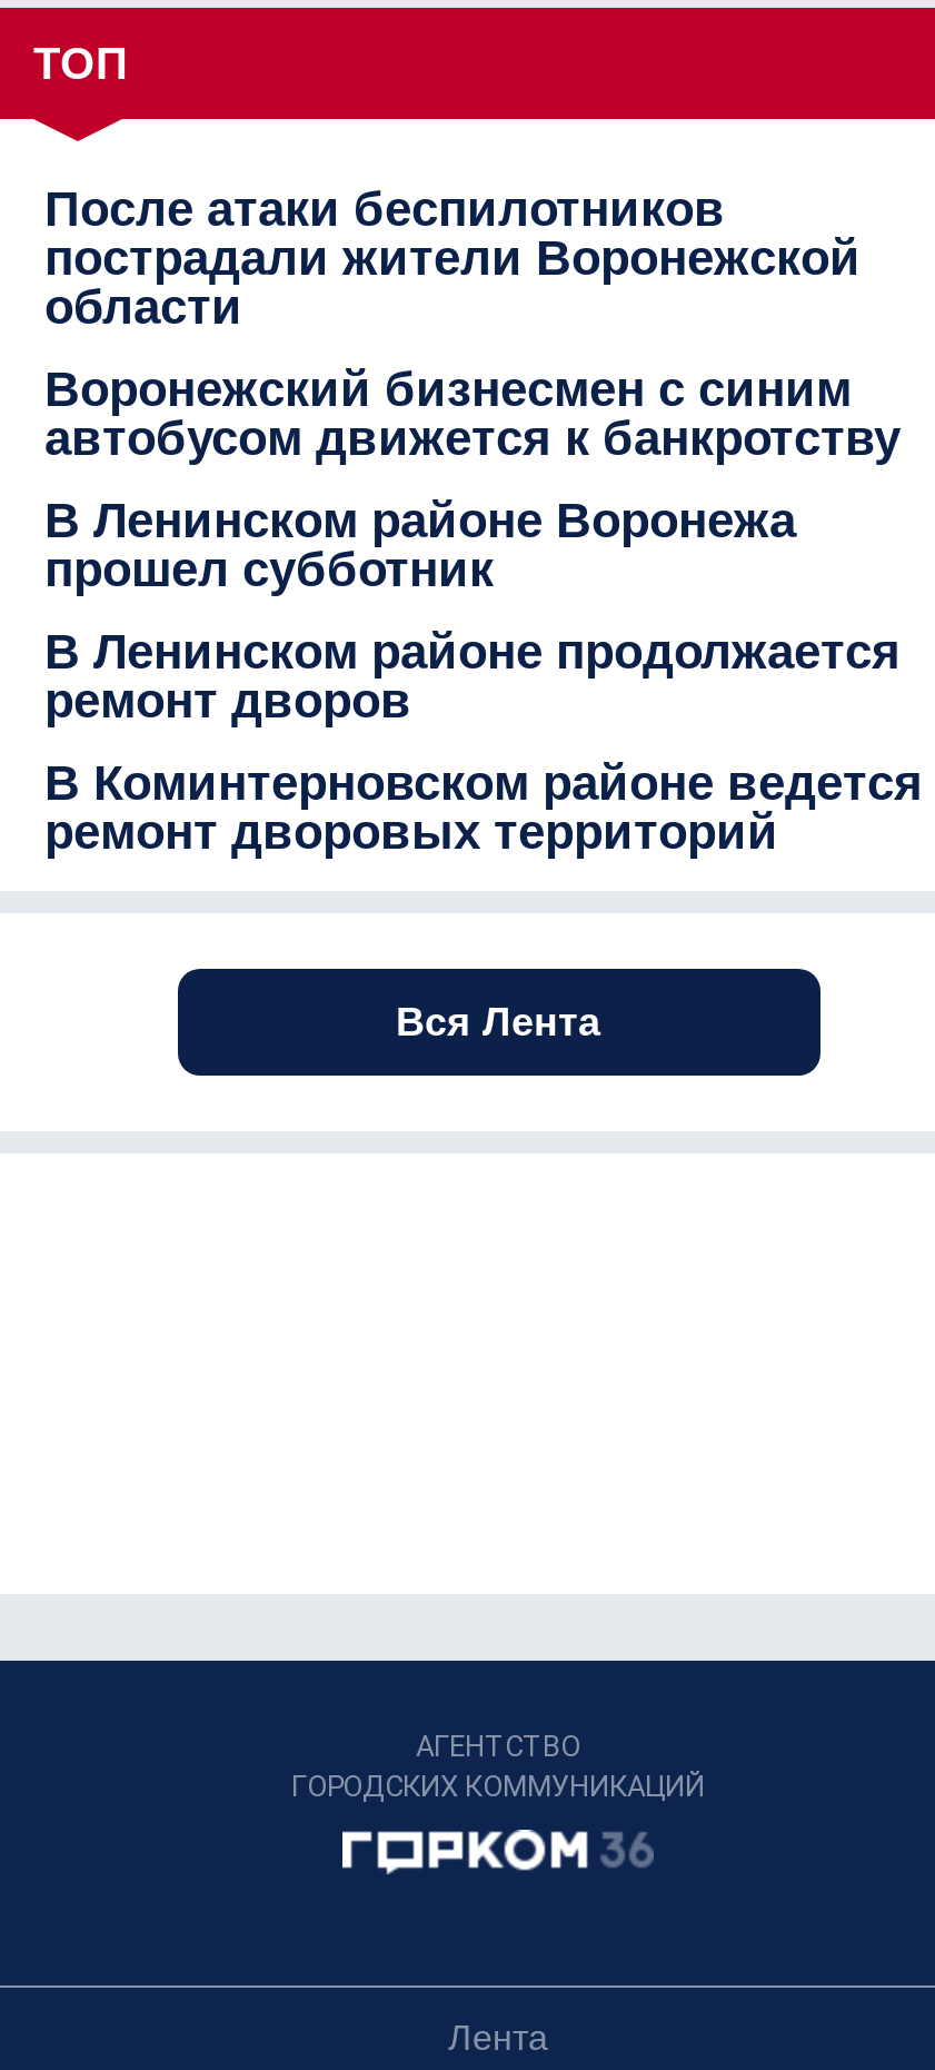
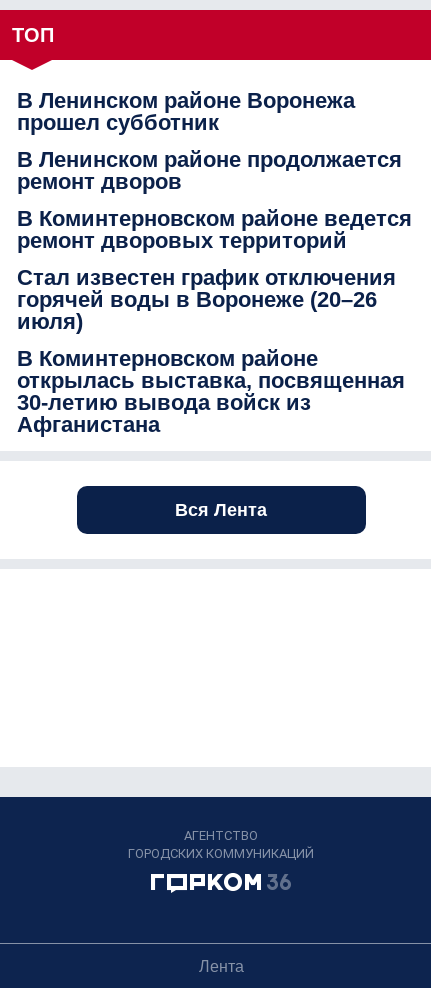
[44,182,901,466] После атаки беспилотников | пострадали жители Воронежской | области | Воронежский бизнесмен с синим | автобусом движется к банкротству -> none
moved [44,493,923,860] -> [17,88,412,253]: В Ленинском районе Воронежа | прошел субботник | В Ленинском районе продолжается | ремонт дворов | В Коминтерновском районе ведется | ремонт дворовых территорий
none -> [17,265,405,437] Стал известен график отключения | горячей воды в Воронеже (20–26 | июля) | В Коминтерновском районе | открылась выставка, посвященная | 30-летию вывода войск из | Афганистана

